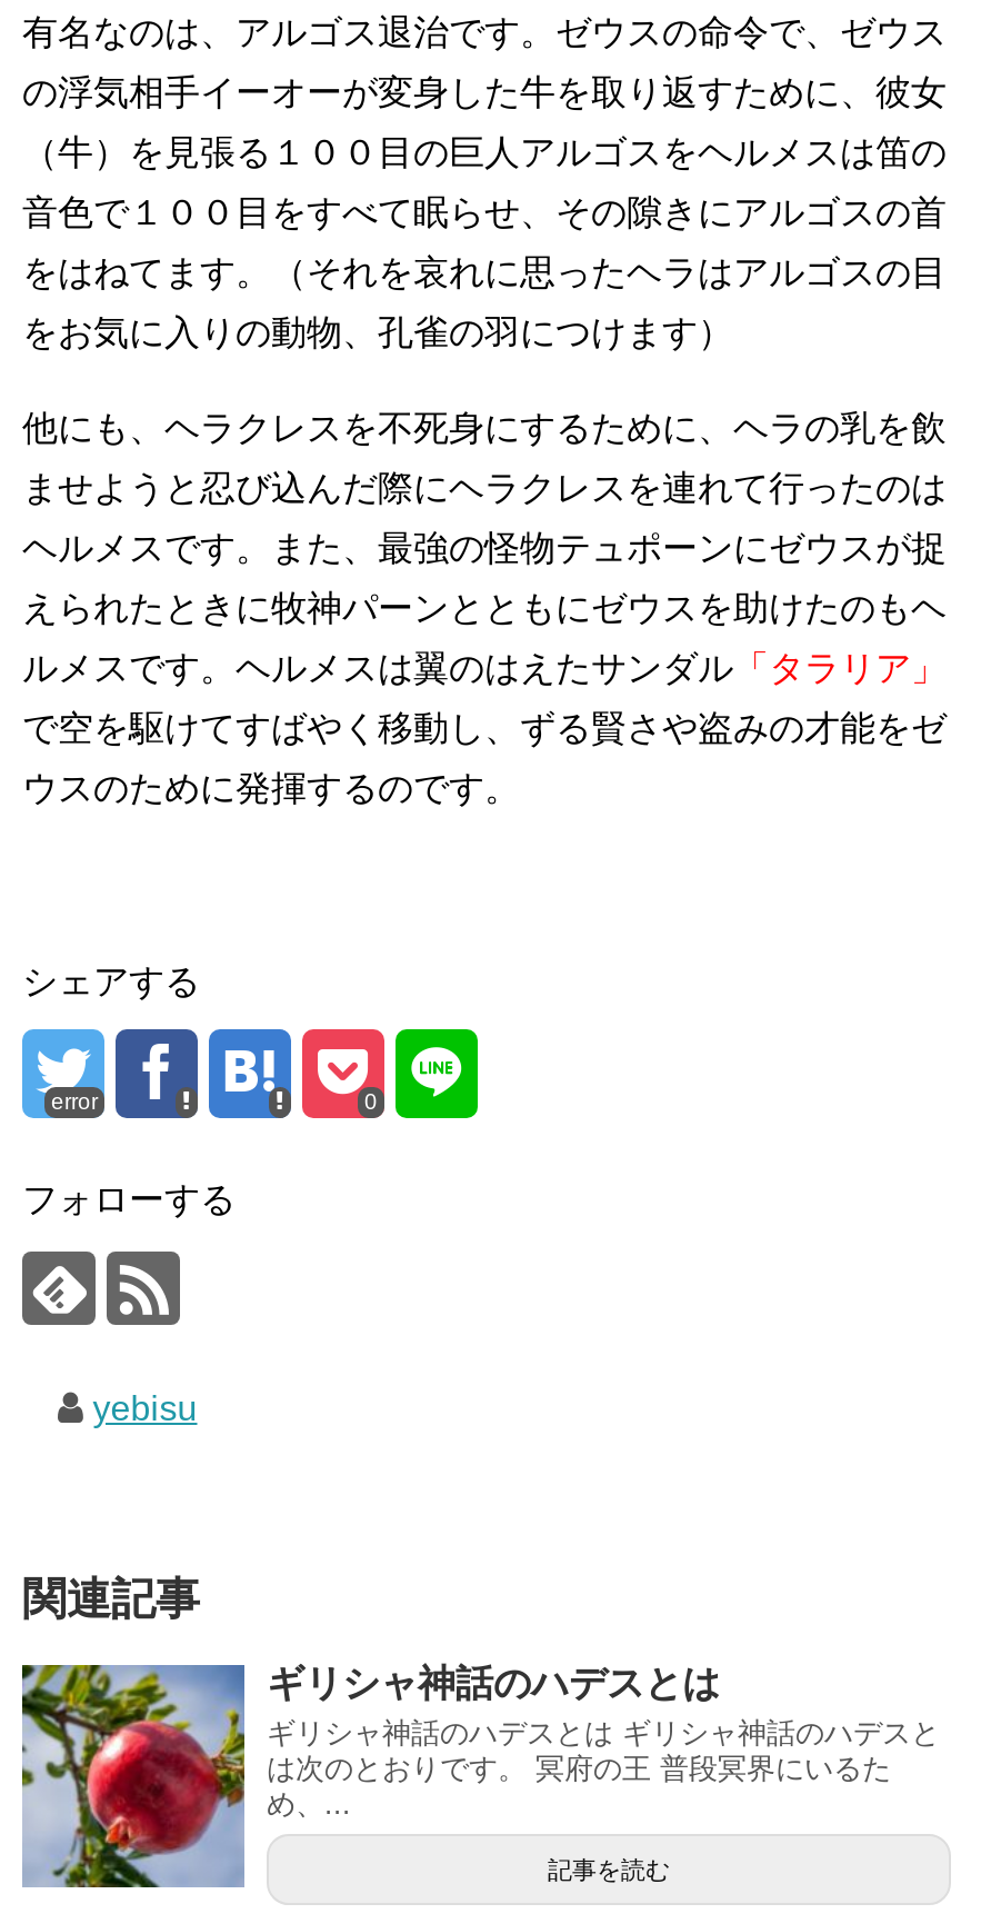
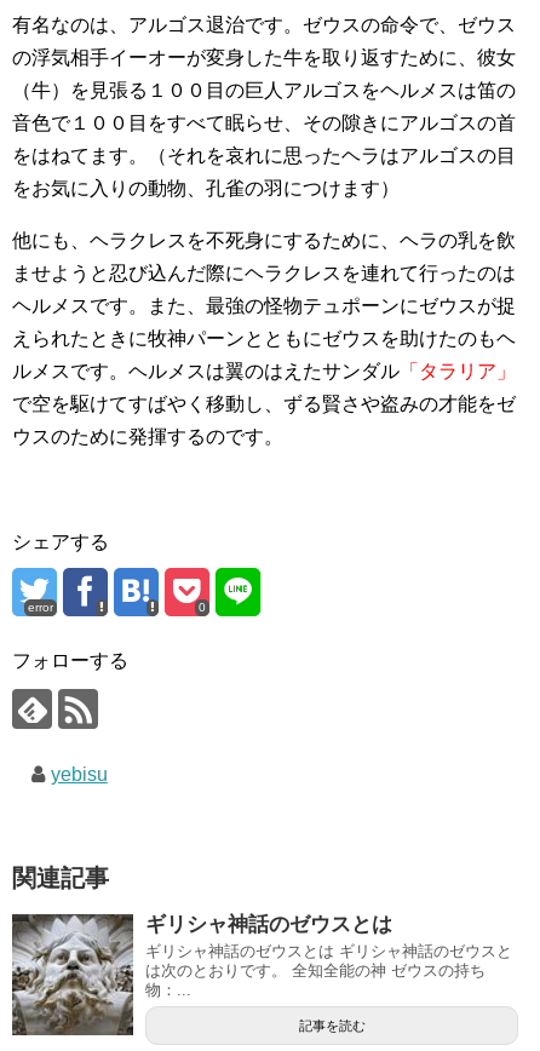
[22,1662,940,1887] [image] | ギリシャ神話のハデスとは | ギリシャ神話のハデスとは ギリシャ神話のハデスと | は次のとおりです。 冥府の王 普段冥界にいるた | め、... -> [11,912,512,1036] [image] | ギリシャ神話のゼウスとは | ギリシャ神話のゼウスとは ギリシャ神話のゼウスと | は次のとおりです。 全知全能の神 ゼウスの持ち | 物：...

